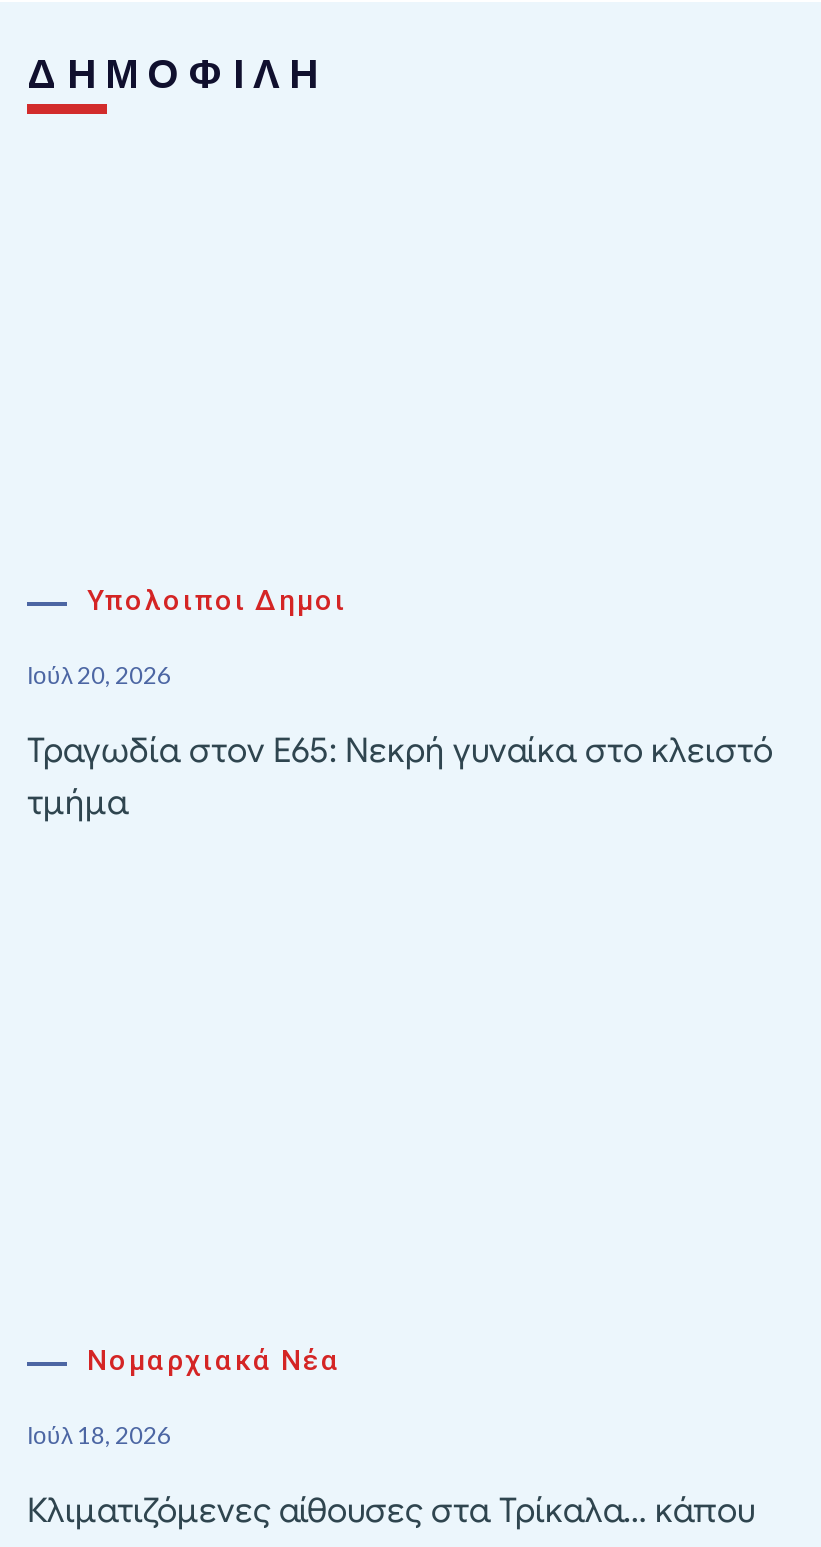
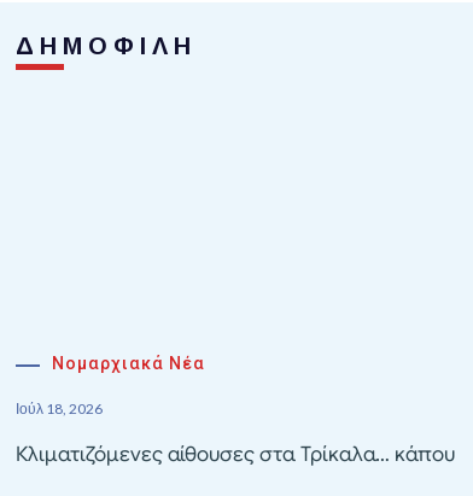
[27,583,773,823] Υπολοιποι Δημοι | Ιούλ 20, 2026 | Τραγωδία στον Ε65: Νεκρή γυναίκα στο κλειστό | τμήμα -> none

